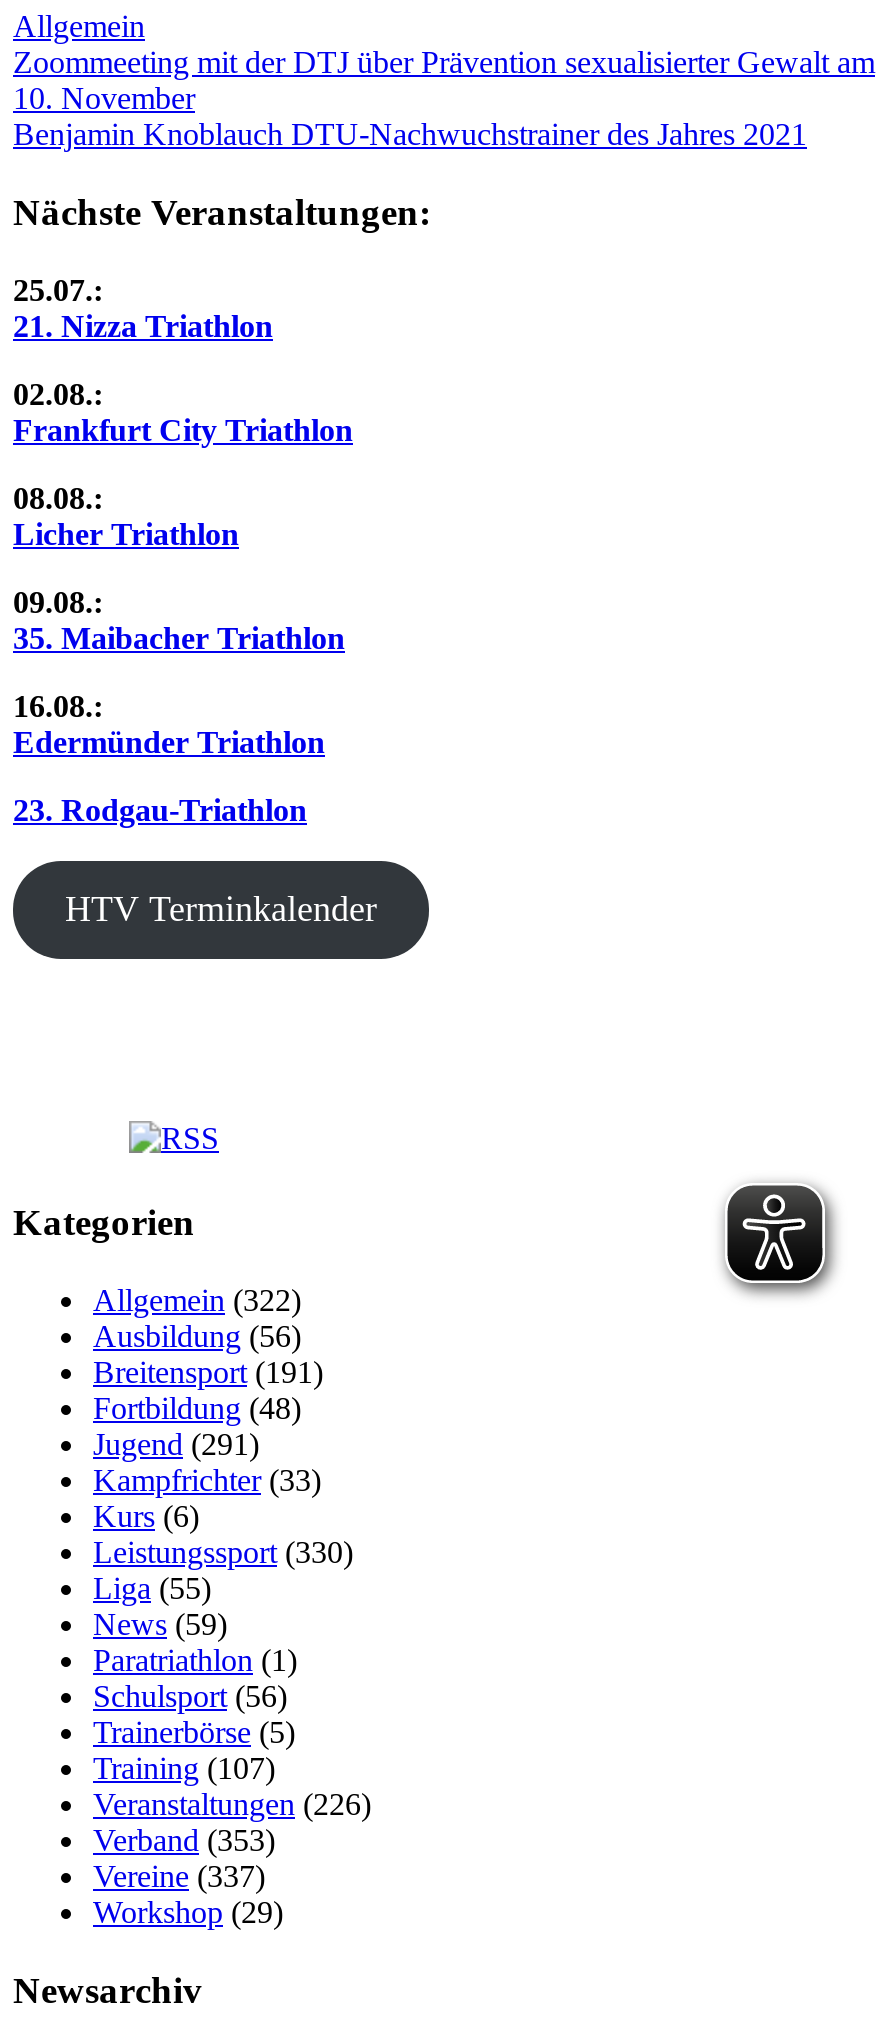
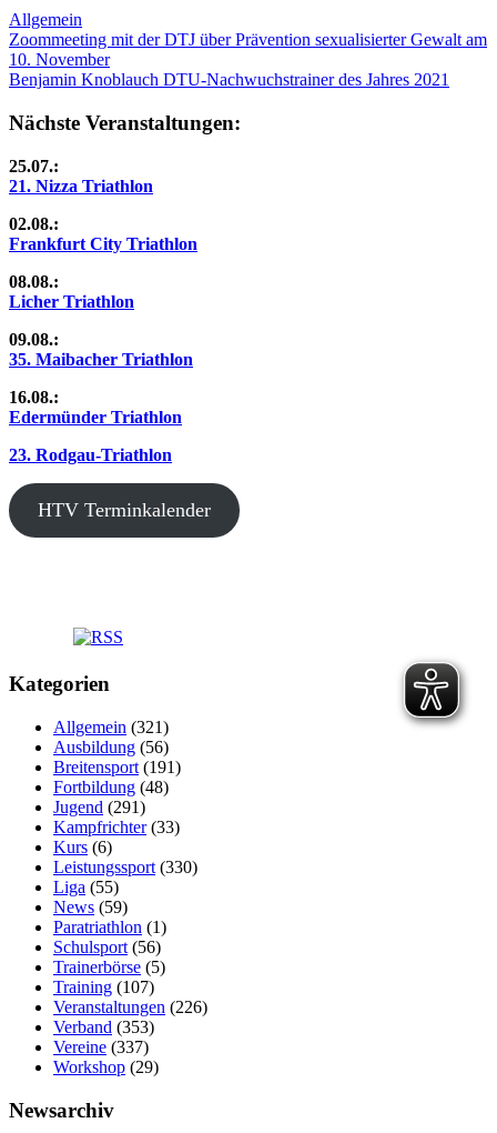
[93,1283,301,1317] Allgemein (322) -> [53,718,169,737] Allgemein (321)

